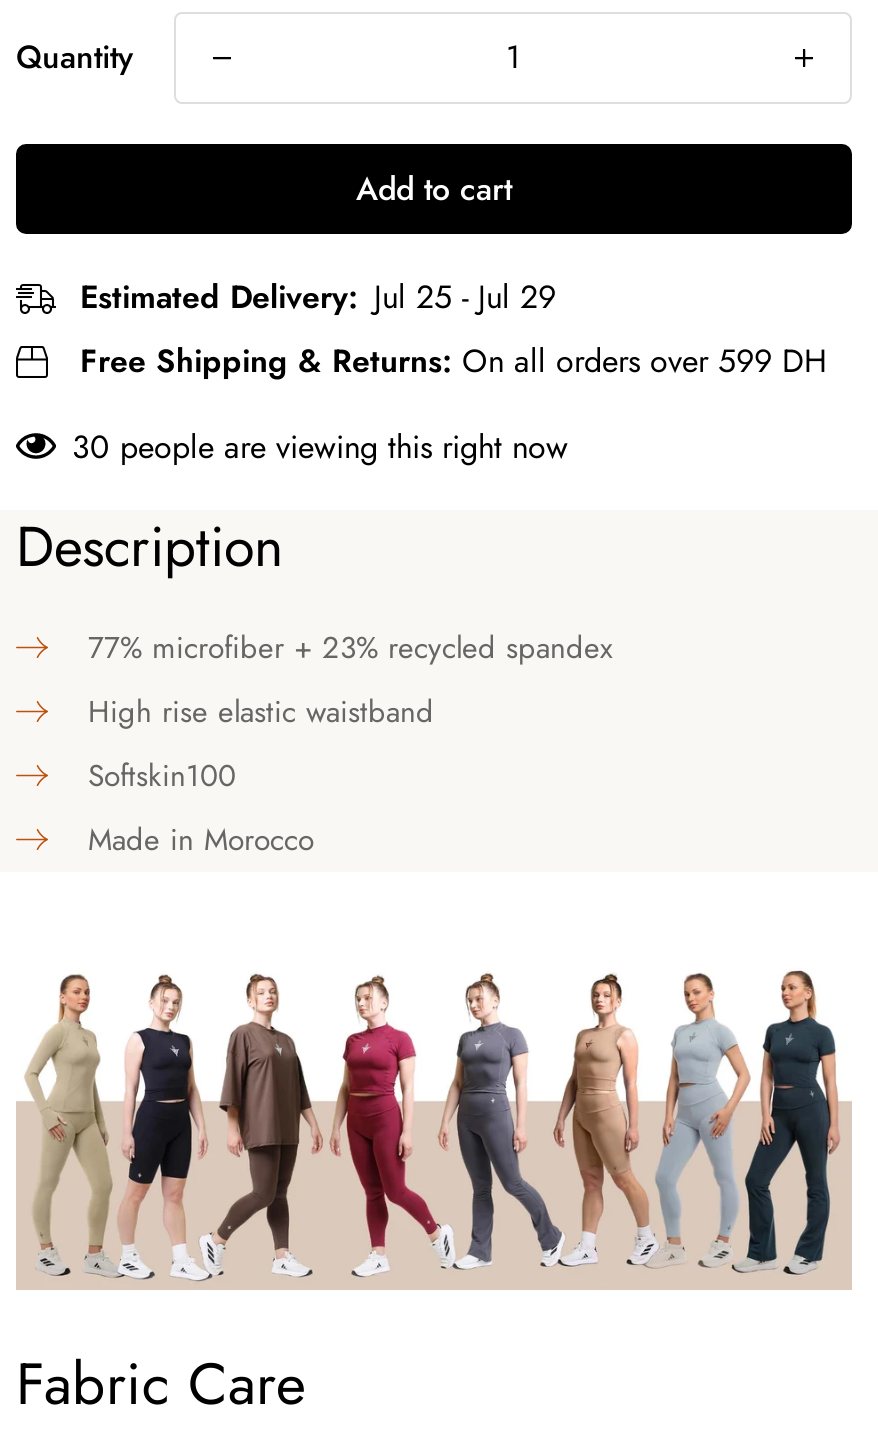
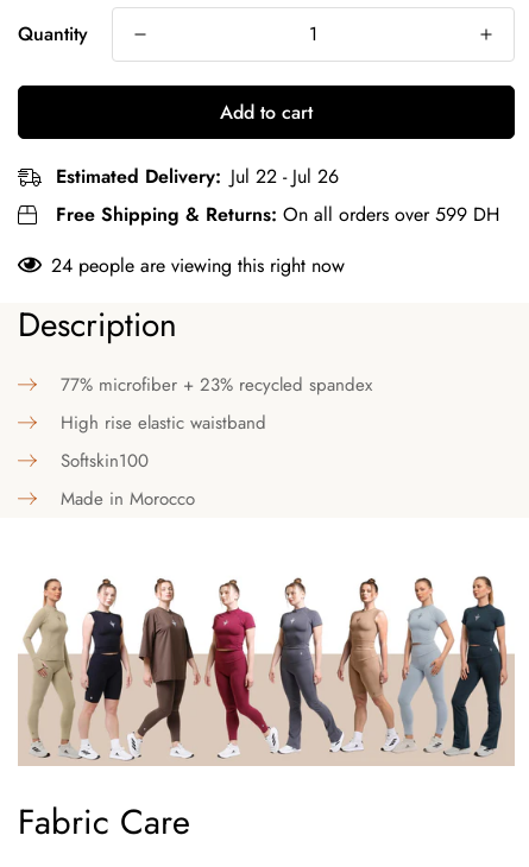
[80,274,556,320] Estimated Delivery: Jul 25 - Jul 29 -> [56,163,339,190] Estimated Delivery: Jul 22 - Jul 26
[72,424,568,470] 30 people are viewing this right now -> [51,252,345,279] 24 people are viewing this right now

